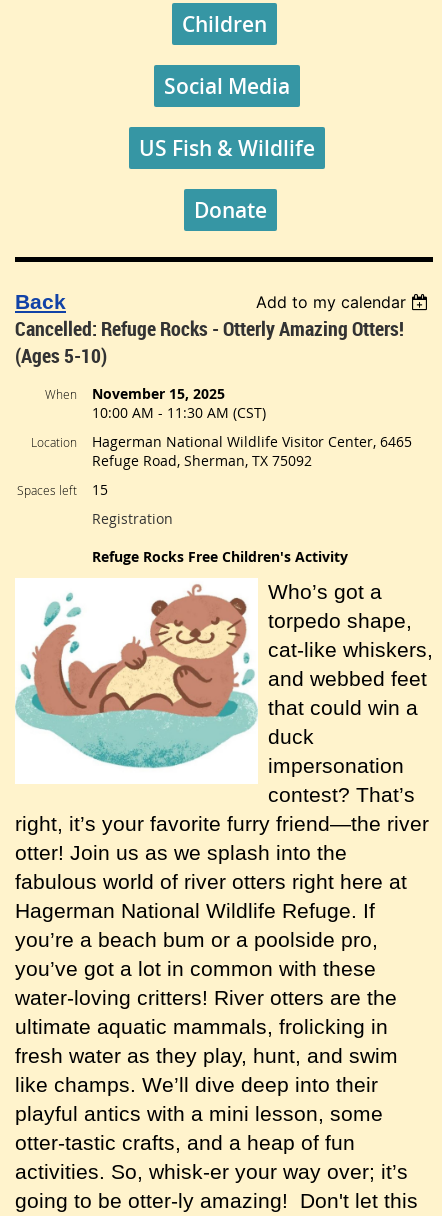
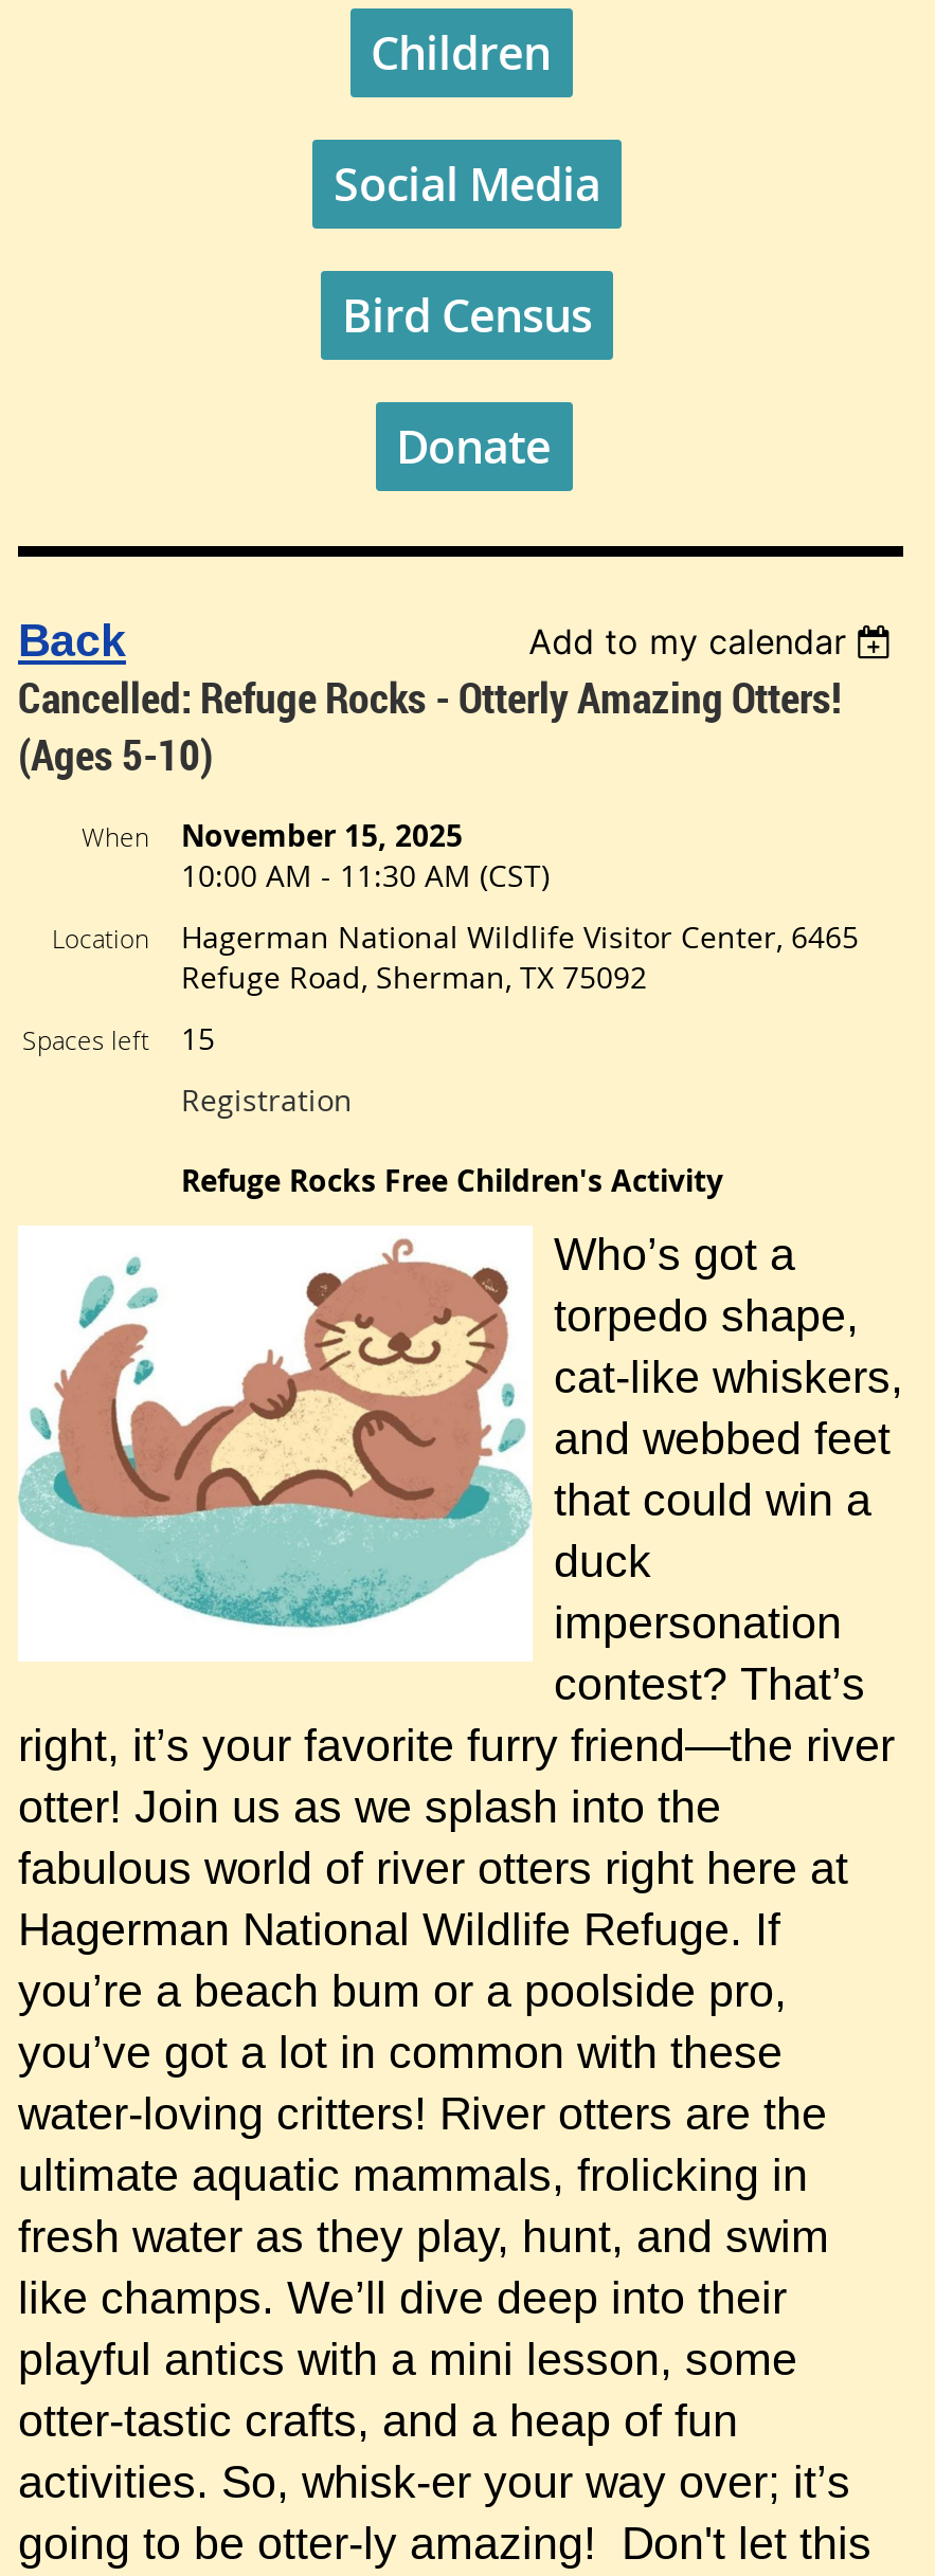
[139,134,315,162] US Fish & Wildlife -> [342,286,592,345] Bird Census

